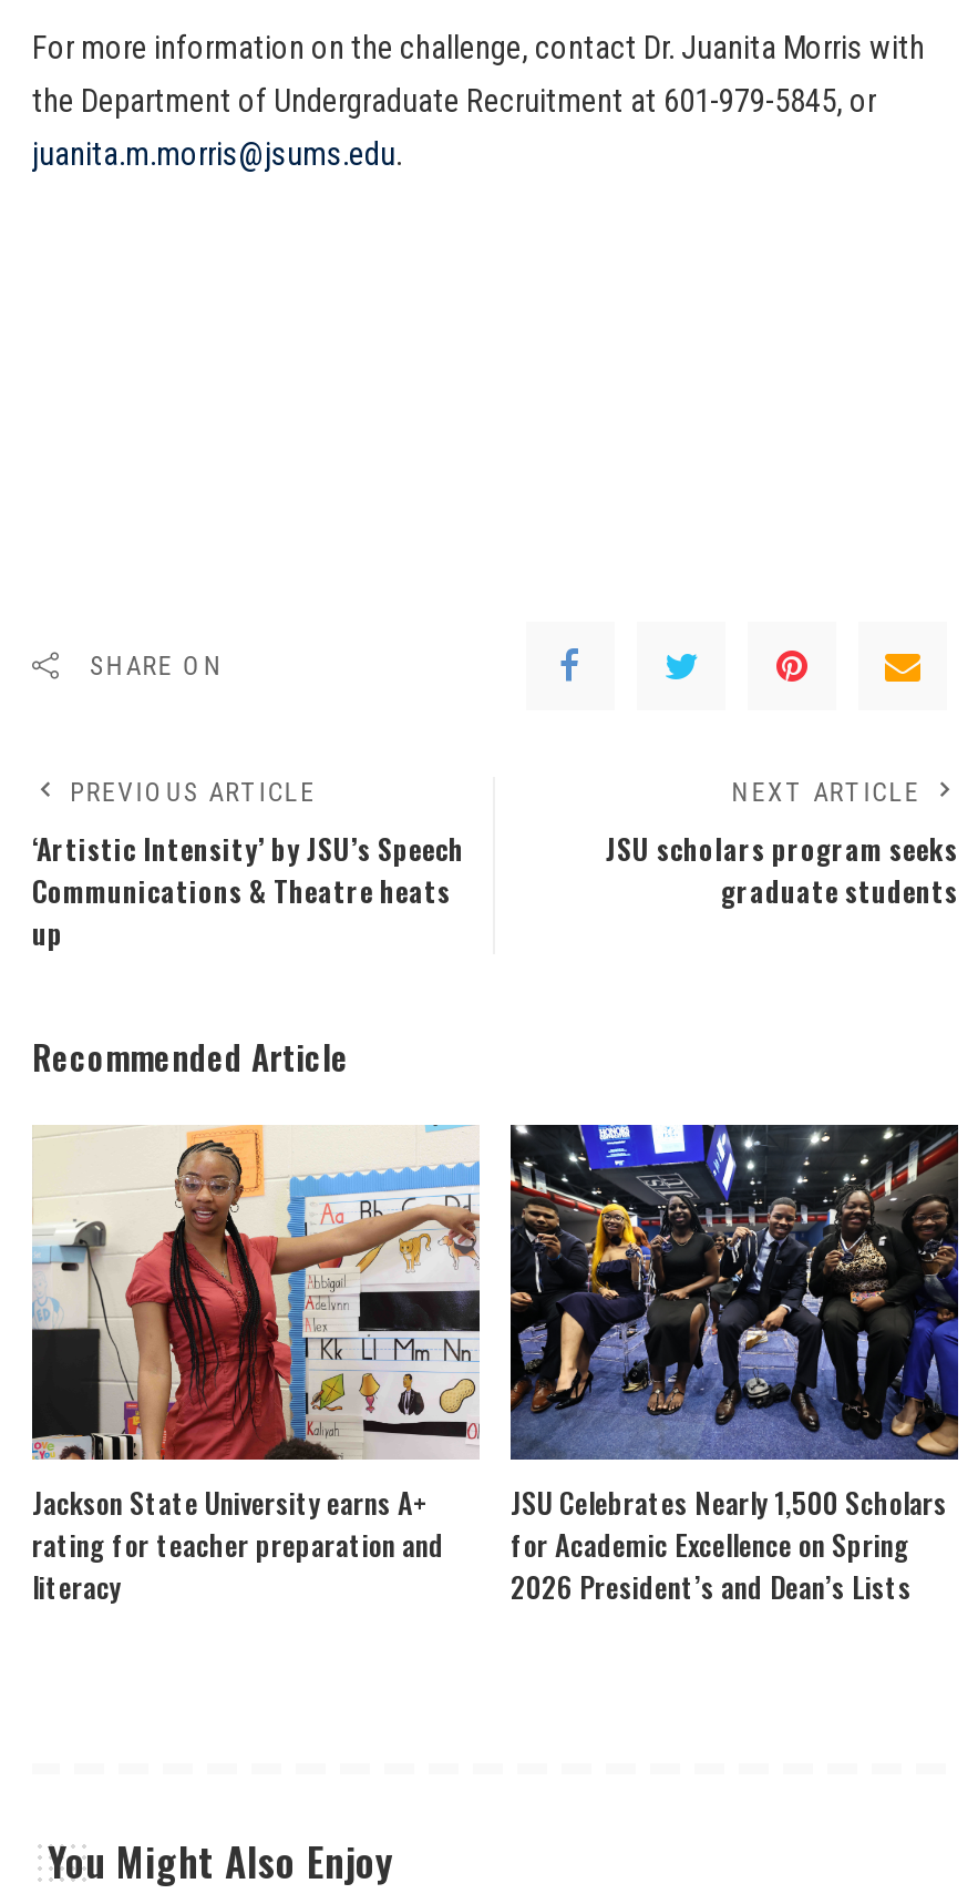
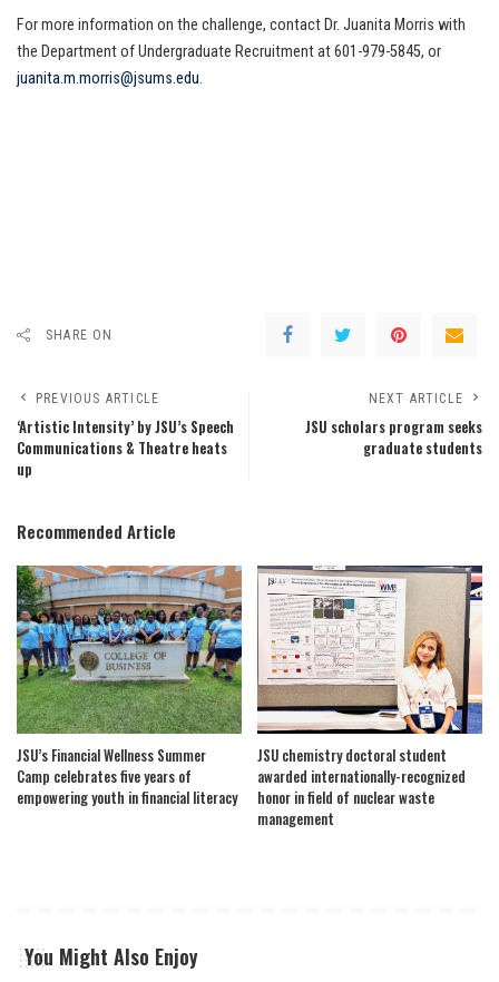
[30,1125,482,1609] [image] | Jackson State University earns A+ | rating for teacher preparation and | literacy -> [16,564,243,809] [image] | JSU’s Financial Wellness Summer | Camp celebrates five years of | empowering youth in financial literacy
[511,1123,960,1609] [image] | JSU Celebrates Nearly 1,500 Scholars | for Academic Excellence on Spring | 2026 President’s and Dean’s Lists -> [256,564,483,830] [image] | JSU chemistry doctoral student | awarded internationally-recognized | honor in field of nuclear waste | management

